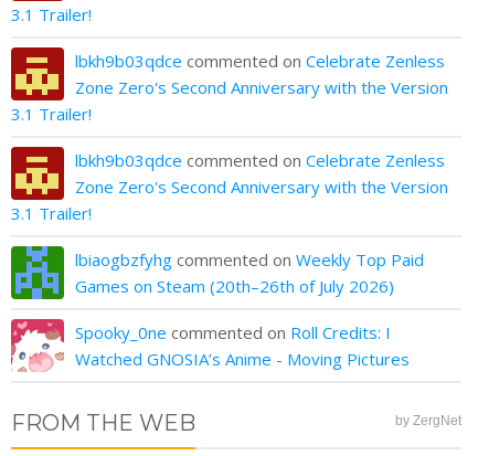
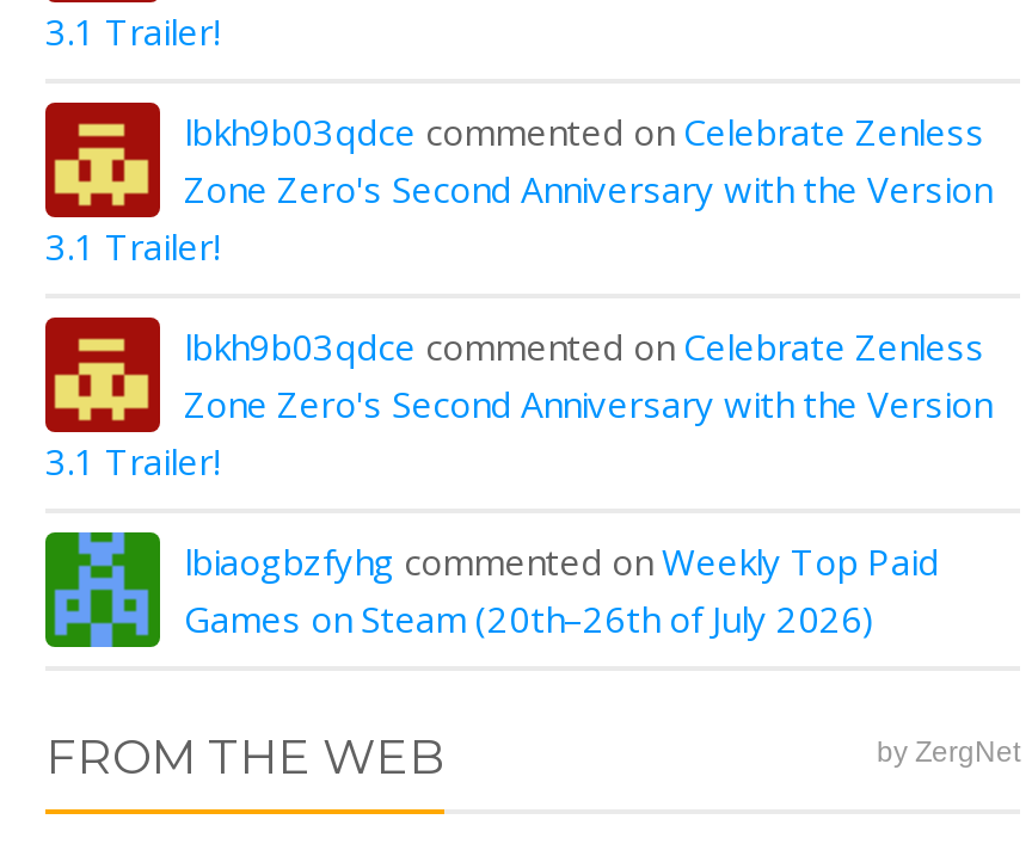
[10,318,410,372] [image] | Spooky_0ne commented on Roll Credits: I | Watched GNOSIA’s Anime - Moving Pictures -> none

